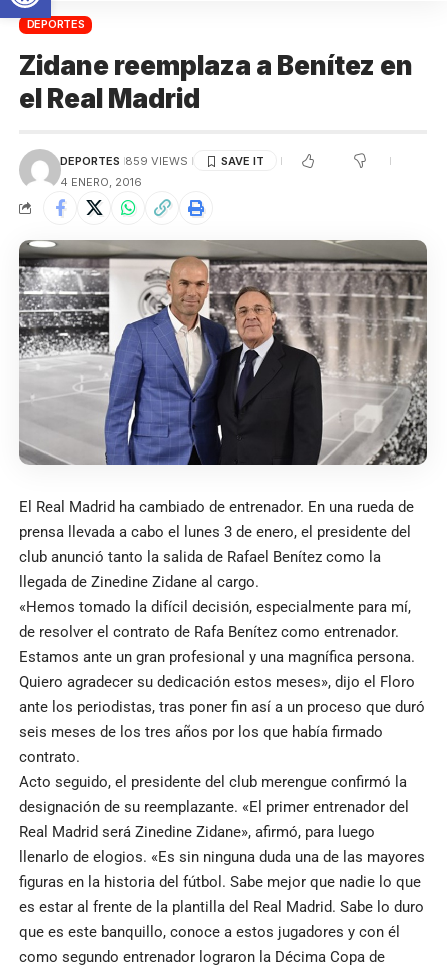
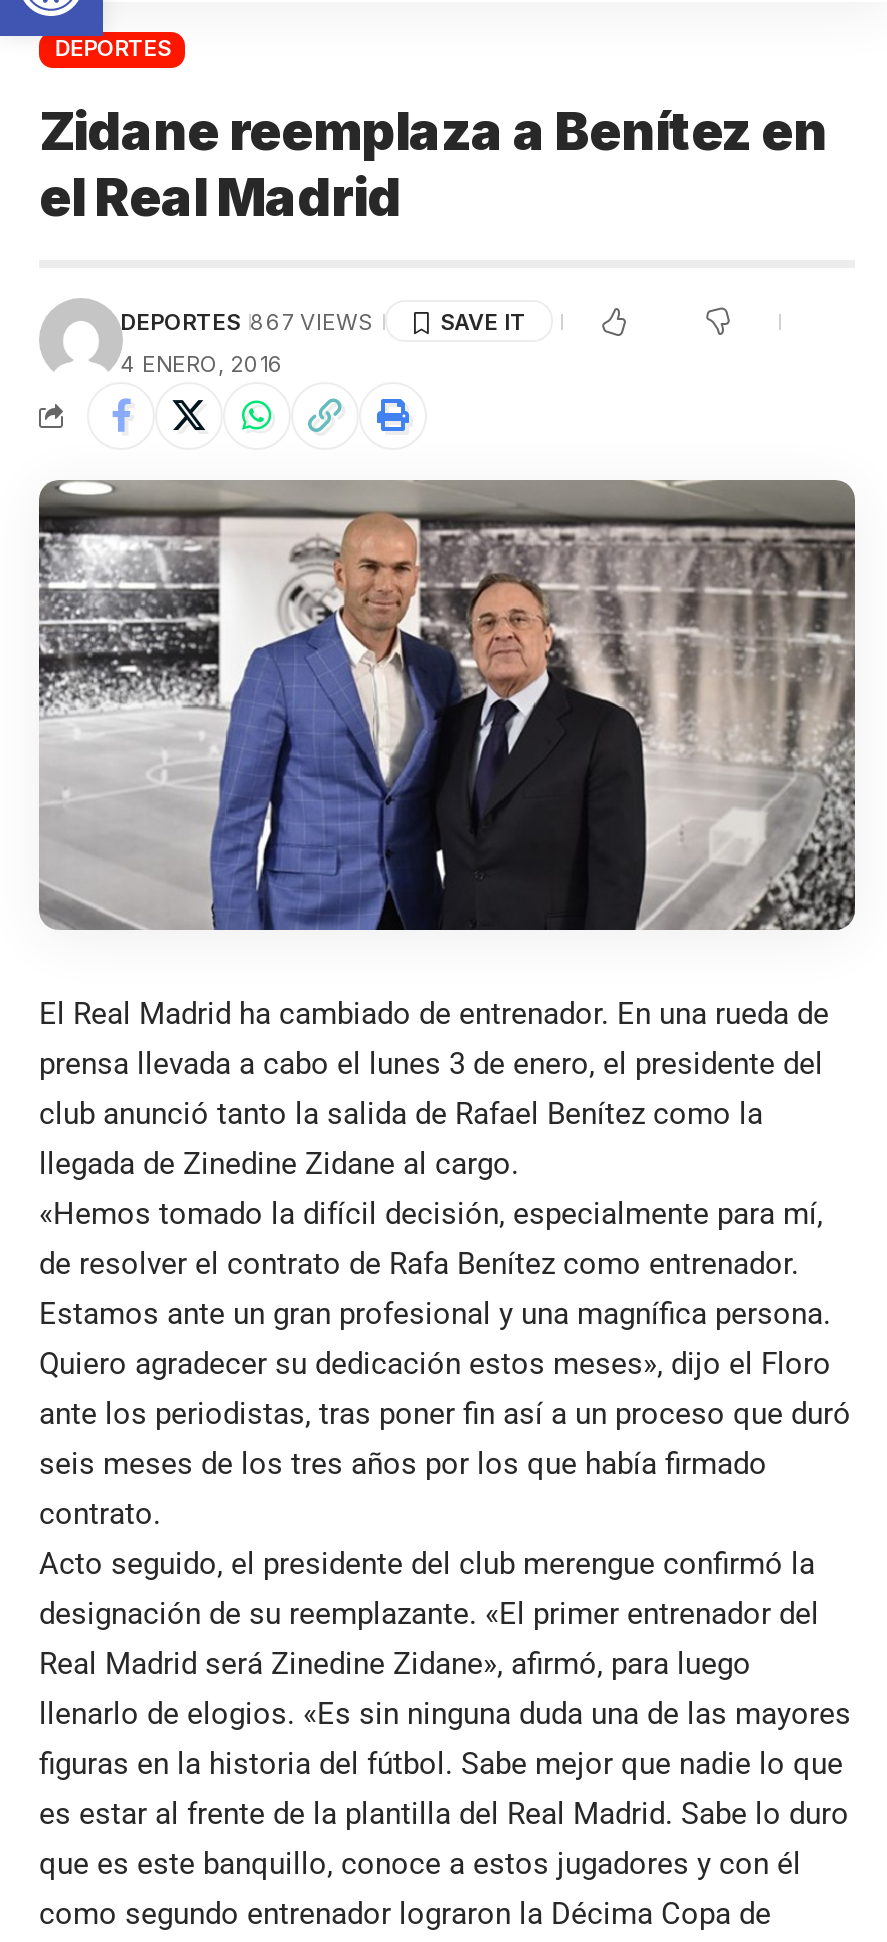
[59,154,187,168] DEPORTES 859 VIEWS -> [120,307,374,335] DEPORTES 867 VIEWS

